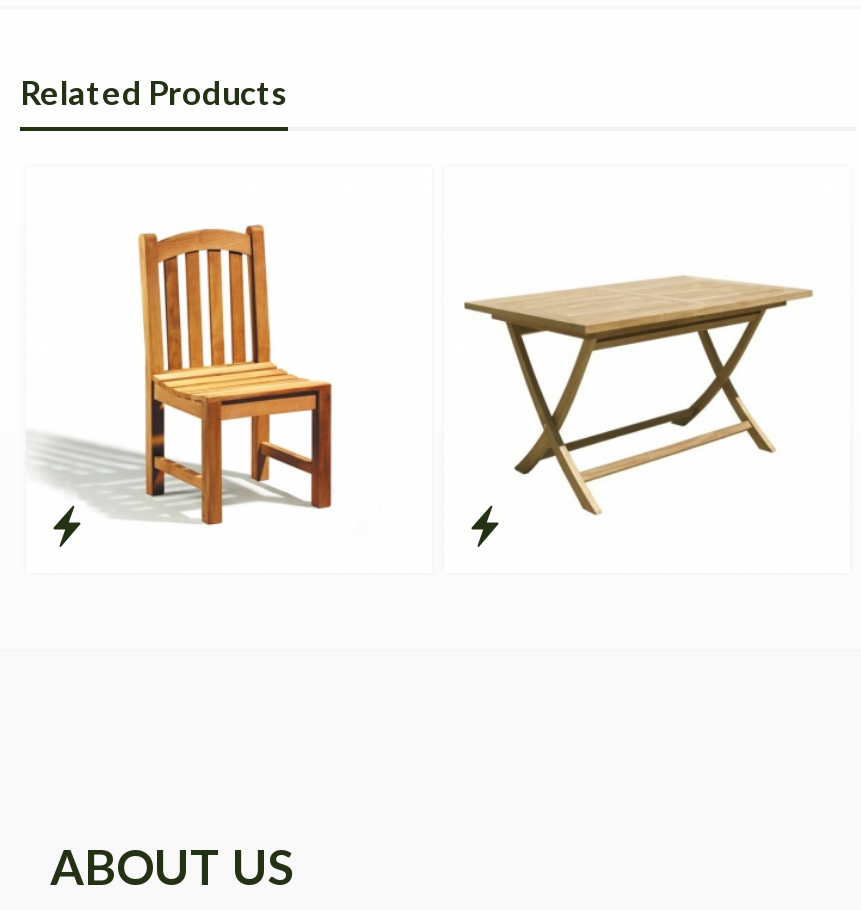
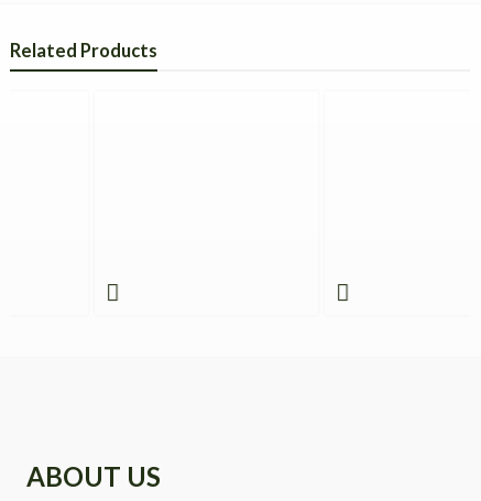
[36,223,334,549] [image] -> none
[462,275,814,549] [image] -> none

